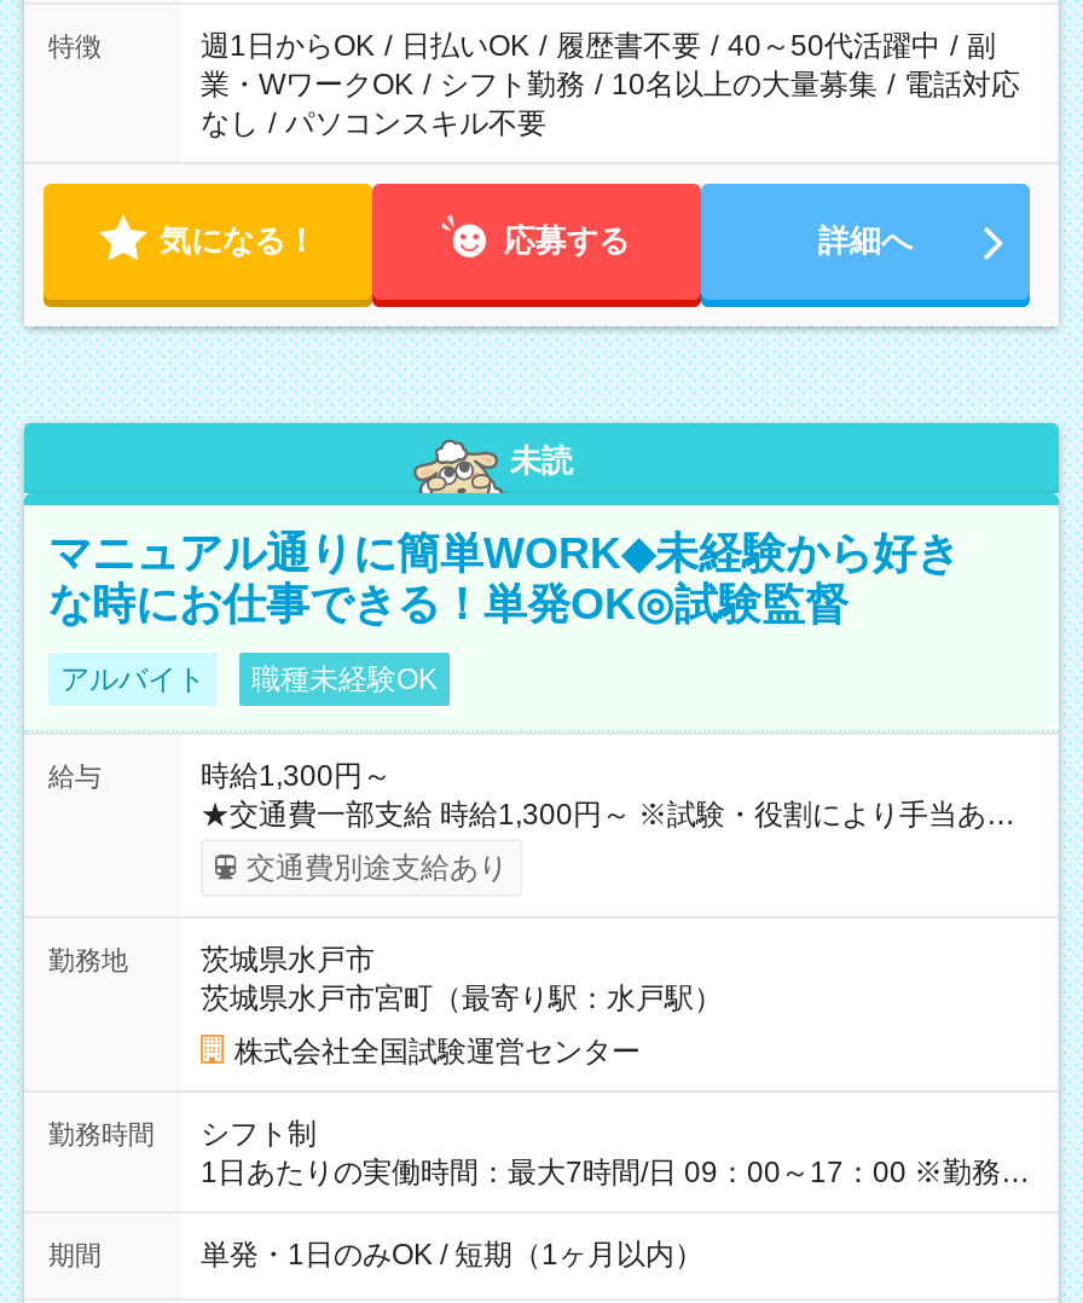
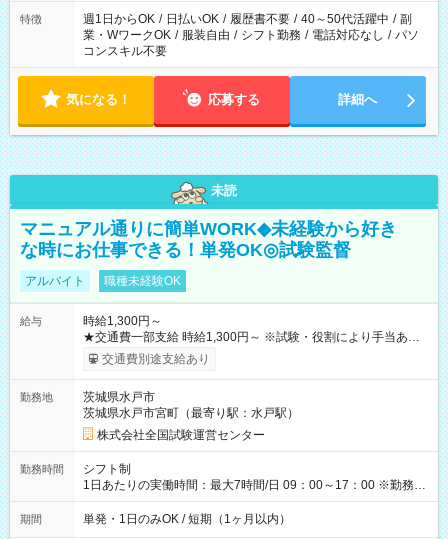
[201,68,1020,140] 業・WワークOK / シフト勤務 / 10名以上の大量募集 / 電話対応 | なし / パソコンスキル不要 -> [83,28,419,58] 業・WワークOK / 服装自由 / シフト勤務 / 電話対応なし / パソ | コンスキル不要

